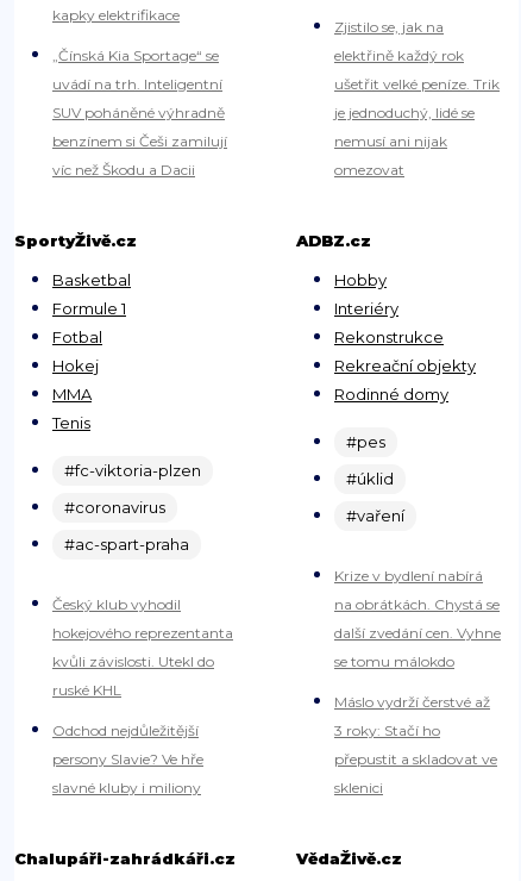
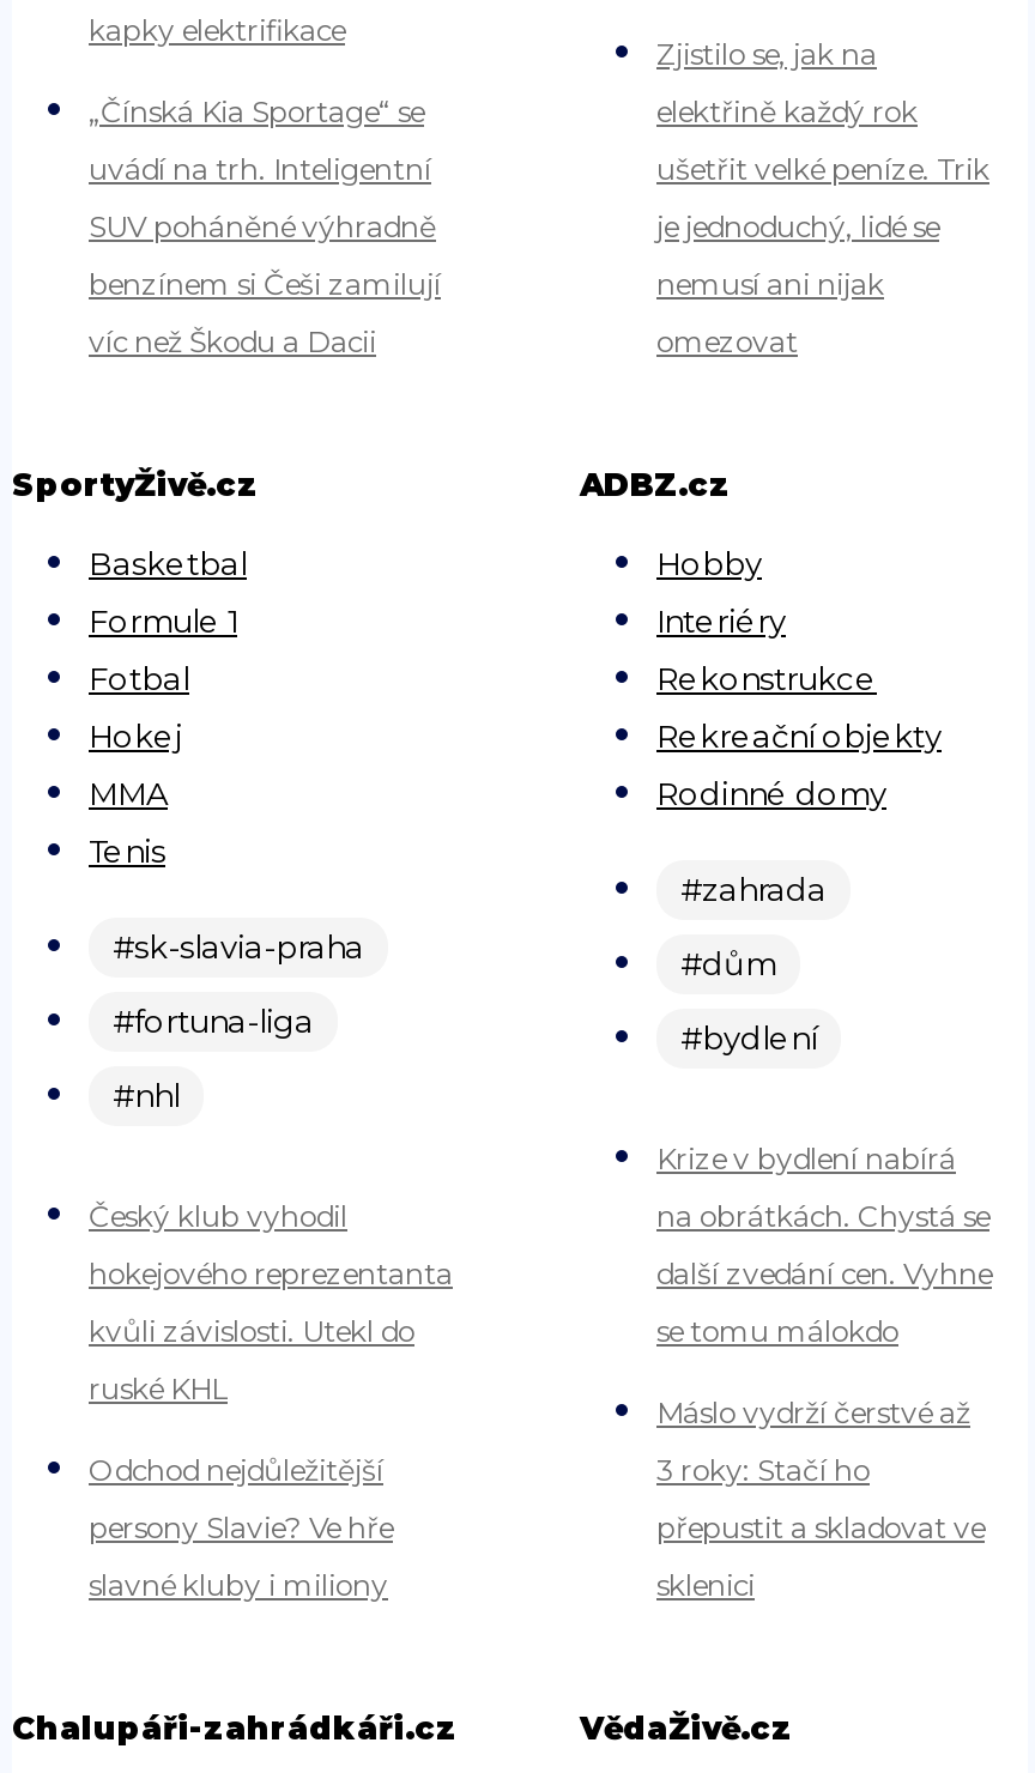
[346,432,385,451] #pes -> [680,870,827,908] #zahrada
[64,461,201,480] #fc-viktoria-plzen -> [113,927,364,966] #sk-slavia-praha
[346,469,394,488] #úklid -> [680,944,776,983] #dům
[64,498,165,517] #coronavirus -> [113,1002,314,1040] #fortuna-liga
[346,506,404,525] #vaření -> [680,1019,817,1057] #bydlení
[64,535,189,554] #ac-spart-praha -> [113,1076,180,1114] #nhl

